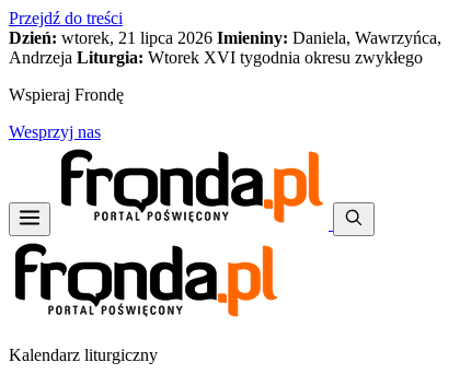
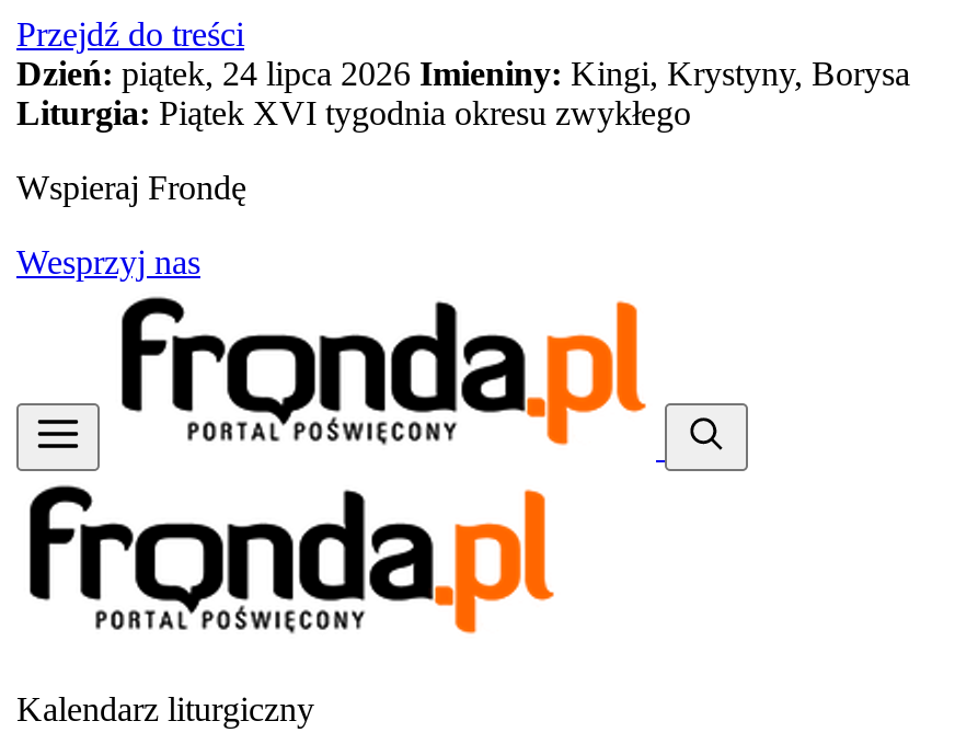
[9,28,441,67] Dzień: wtorek, 21 lipca 2026 Imieniny: Daniela, Wawrzyńca, | Andrzeja Liturgia: Wtorek XVI tygodnia okresu zwykłego -> [16,55,910,131] Dzień: piątek, 24 lipca 2026 Imieniny: Kingi, Krystyny, Borysa | Liturgia: Piątek XVI tygodnia okresu zwykłego

